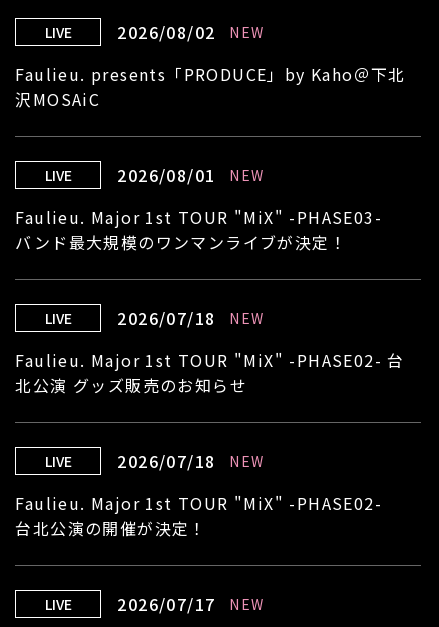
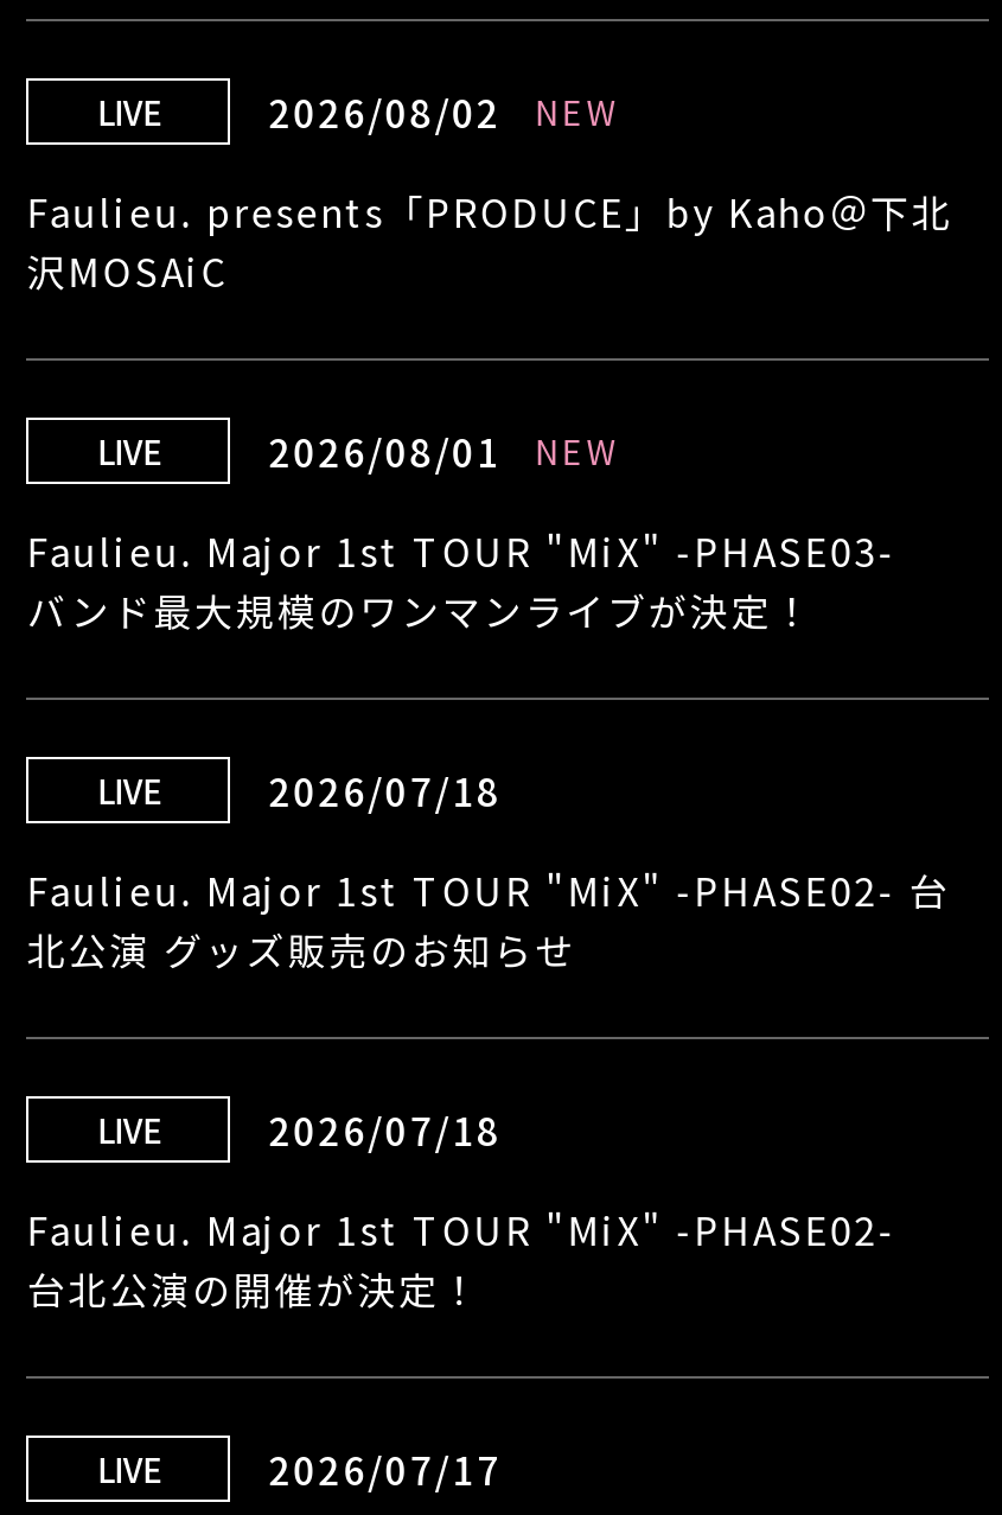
[229,307,265,327] NEW -> none
[229,450,265,470] NEW -> none
[229,593,265,613] NEW -> none

